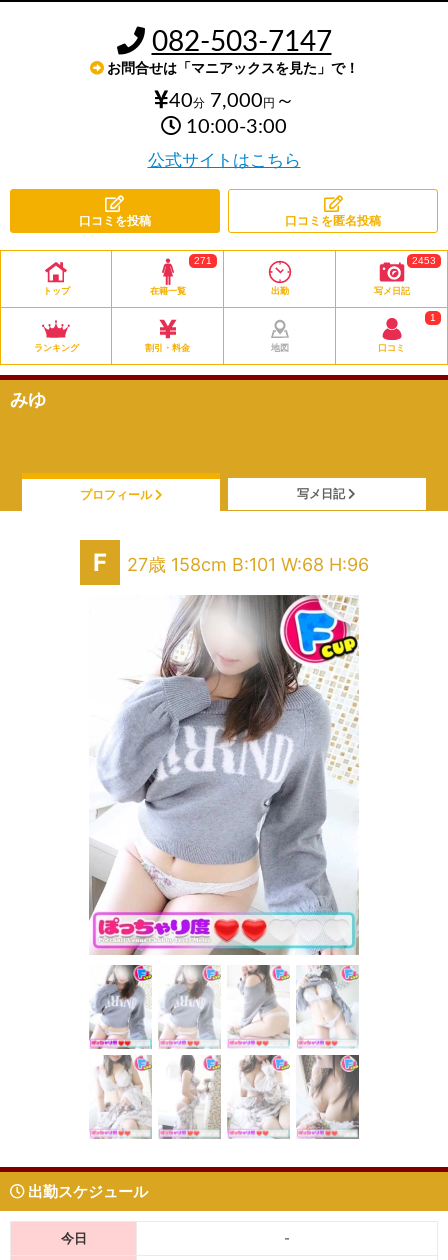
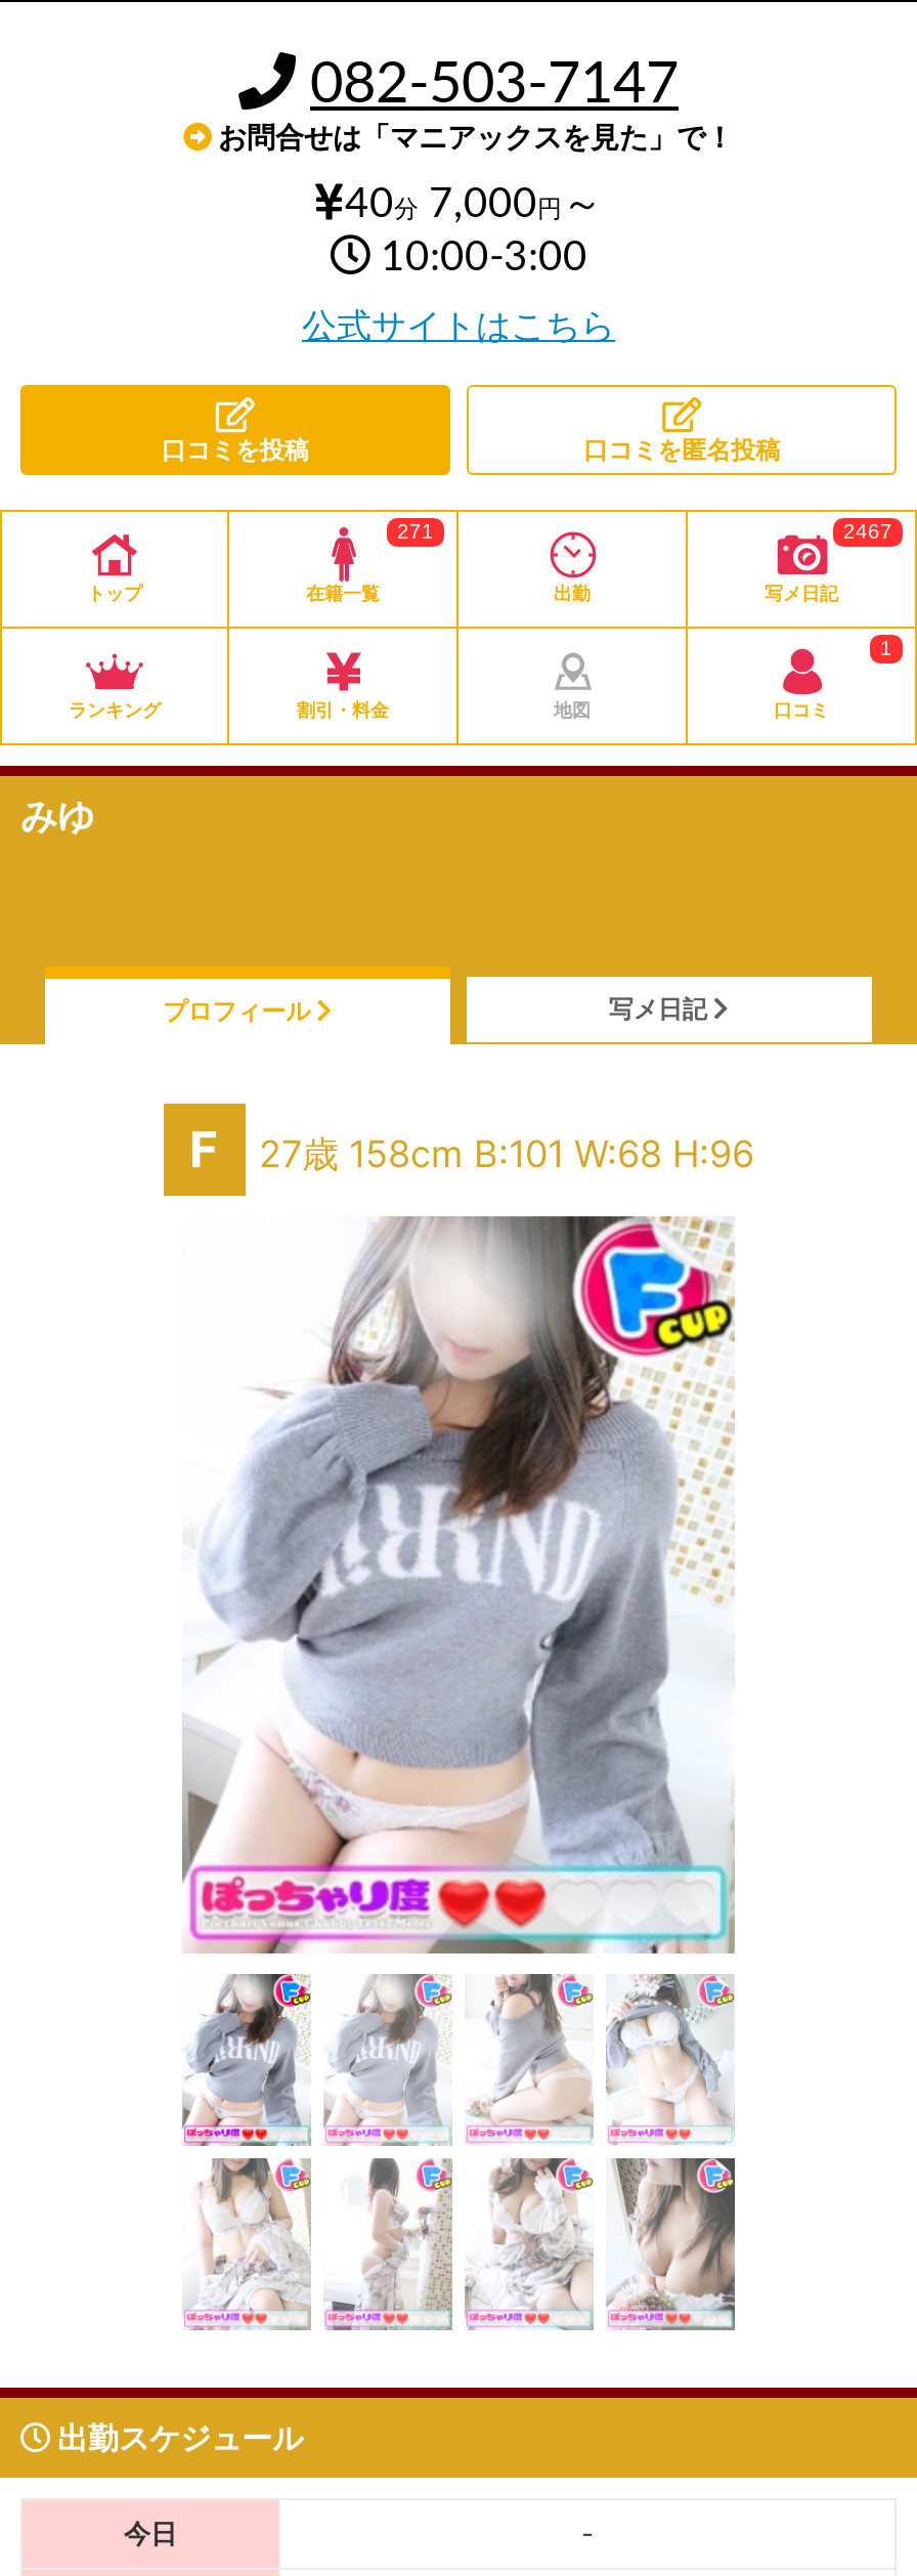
[412,255,436,266] 2453 -> [843,520,892,543] 2467

